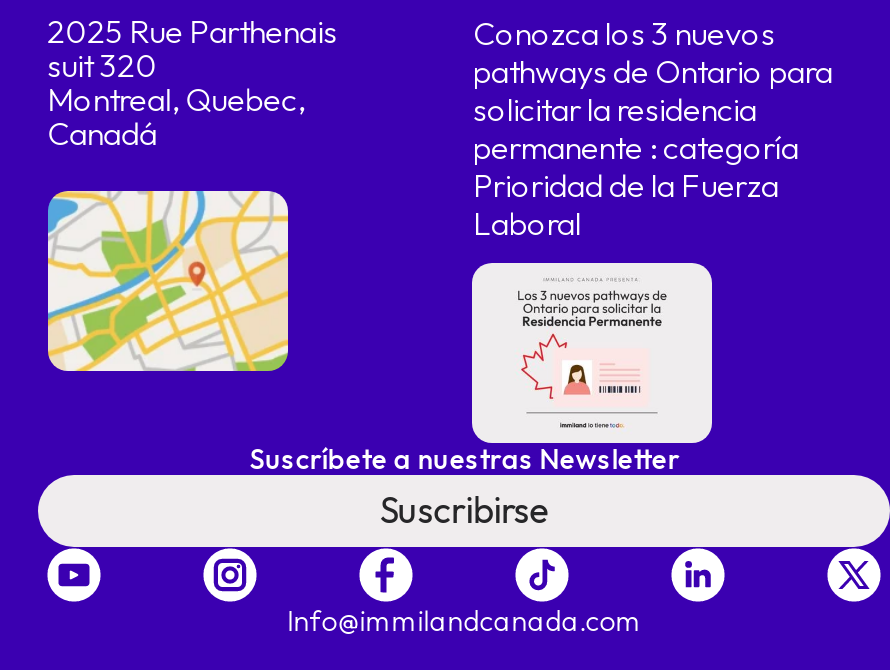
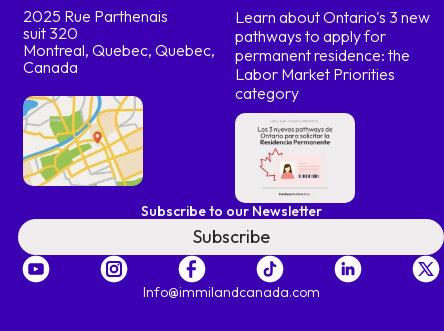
[473,12,833,242] Conozca los 3 nuevos | pathways de Ontario para | solicitar la residencia | permanente : categoría | Prioridad de la Fuerza | Laboral -> [235,7,430,103] Learn about Ontario's 3 new | pathways to apply for | permanent residence: the | Labor Market Priorities | category
[47,78,305,152] Montreal, Quebec, | Canadá -> [23,40,215,77] Montreal, Quebec, Quebec, | Canada
[249,440,679,532] Suscríbete a nuestras Newsletter | Suscribirse -> [141,202,322,248] Subscribe to our Newsletter | Subscribe

